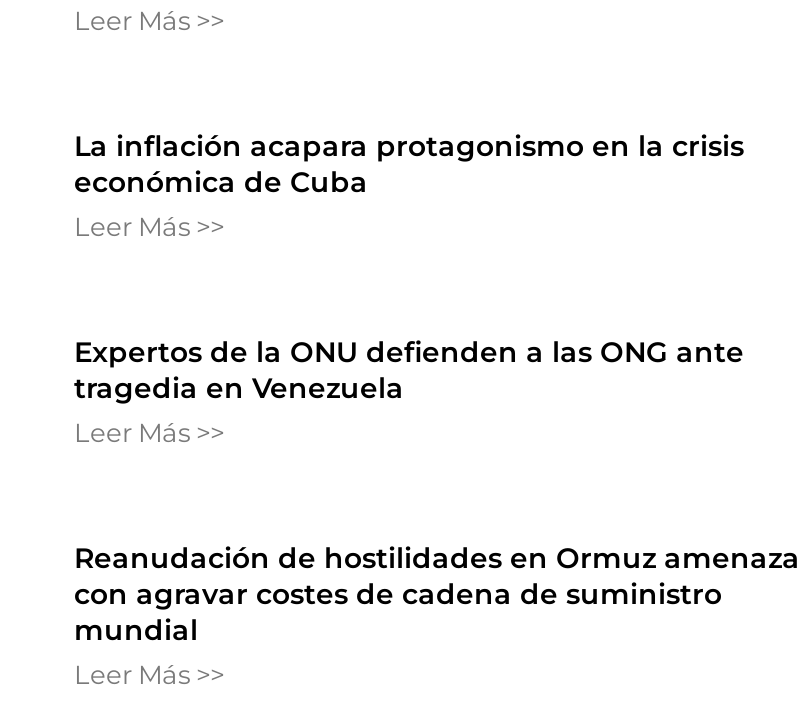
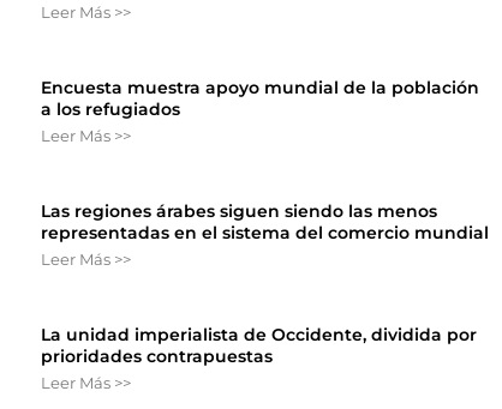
[74,129,744,201] La inflación acapara protagonismo en la crisis | económica de Cuba -> [41,77,479,121] Encuesta muestra apoyo mundial de la población | a los refugiados
[74,335,744,407] Expertos de la ONU defienden a las ONG ante | tragedia en Venezuela -> [41,201,489,244] Las regiones árabes siguen siendo las menos | representadas en el sistema del comercio mundial
[74,541,800,649] Reanudación de hostilidades en Ormuz amenaza | con agravar costes de cadena de suministro | mundial -> [41,324,477,368] La unidad imperialista de Occidente, dividida por | prioridades contrapuestas

